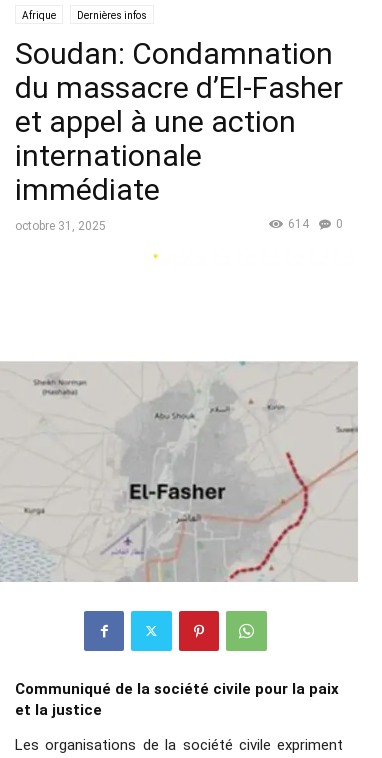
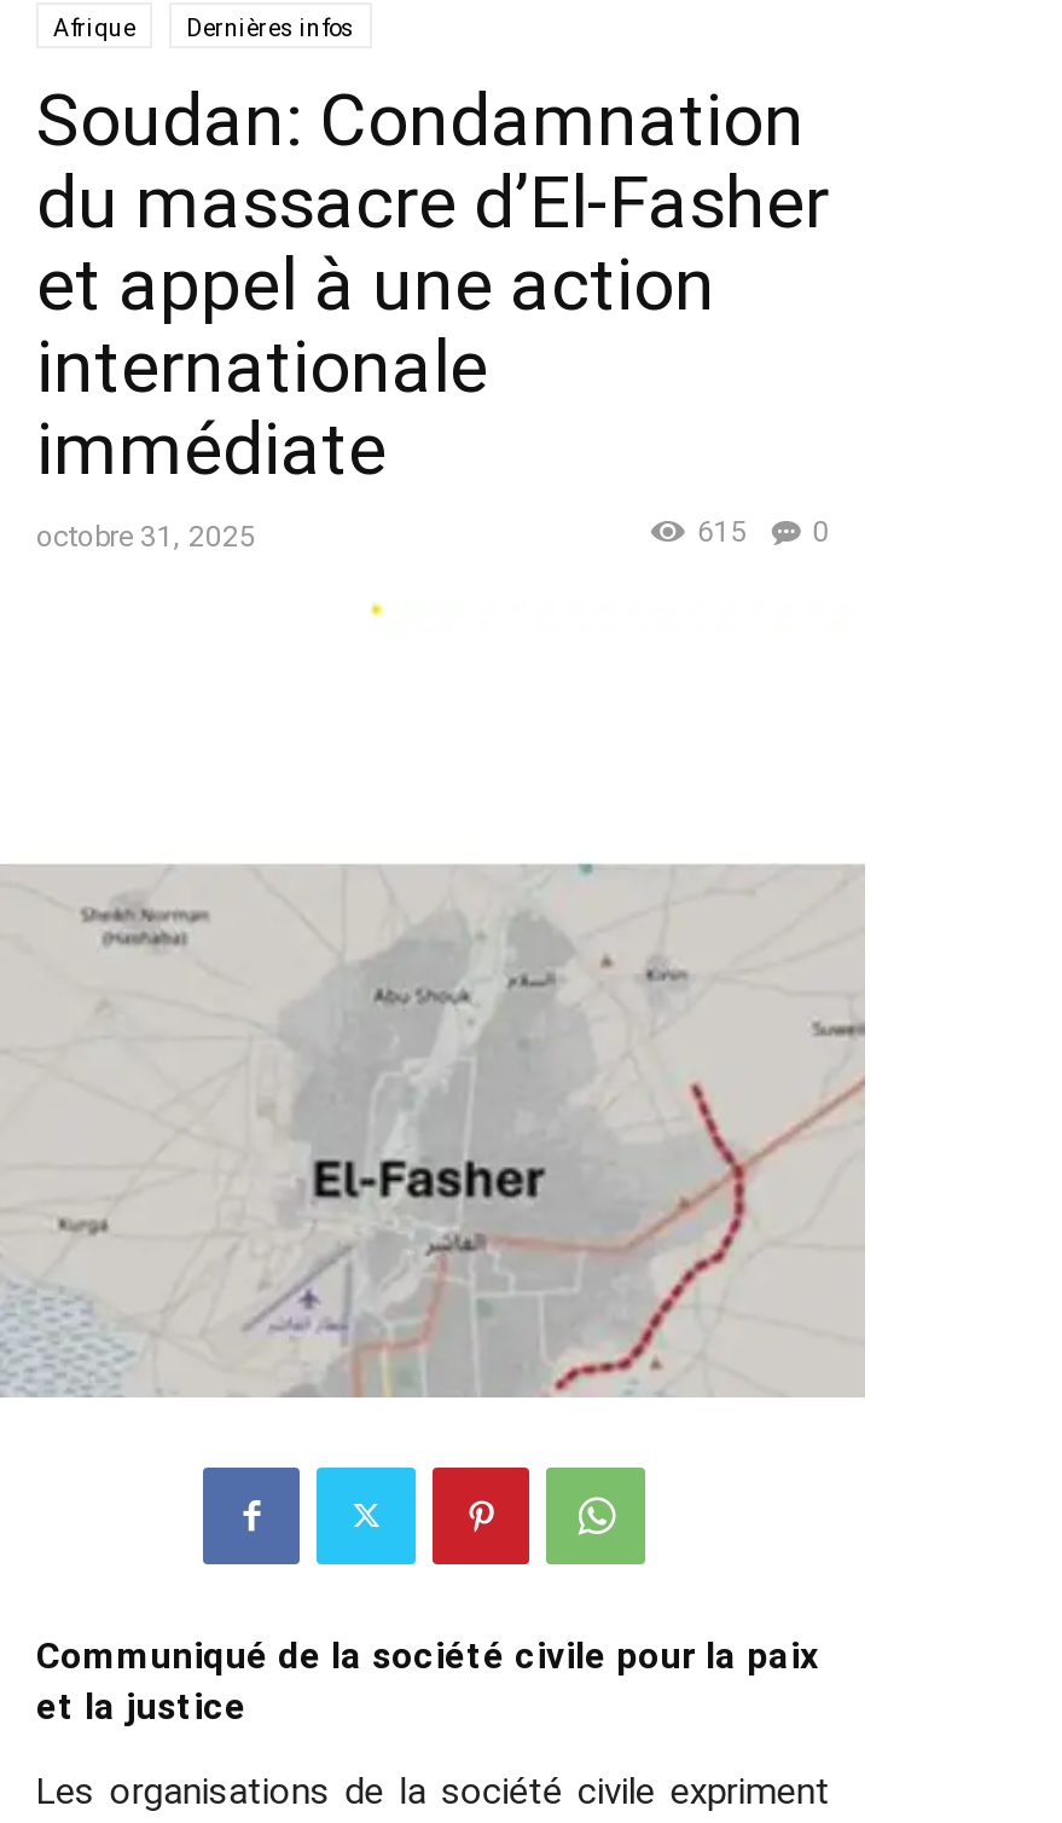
[288,217,343,231] 614 0 -> [697,515,830,549] 615 0

